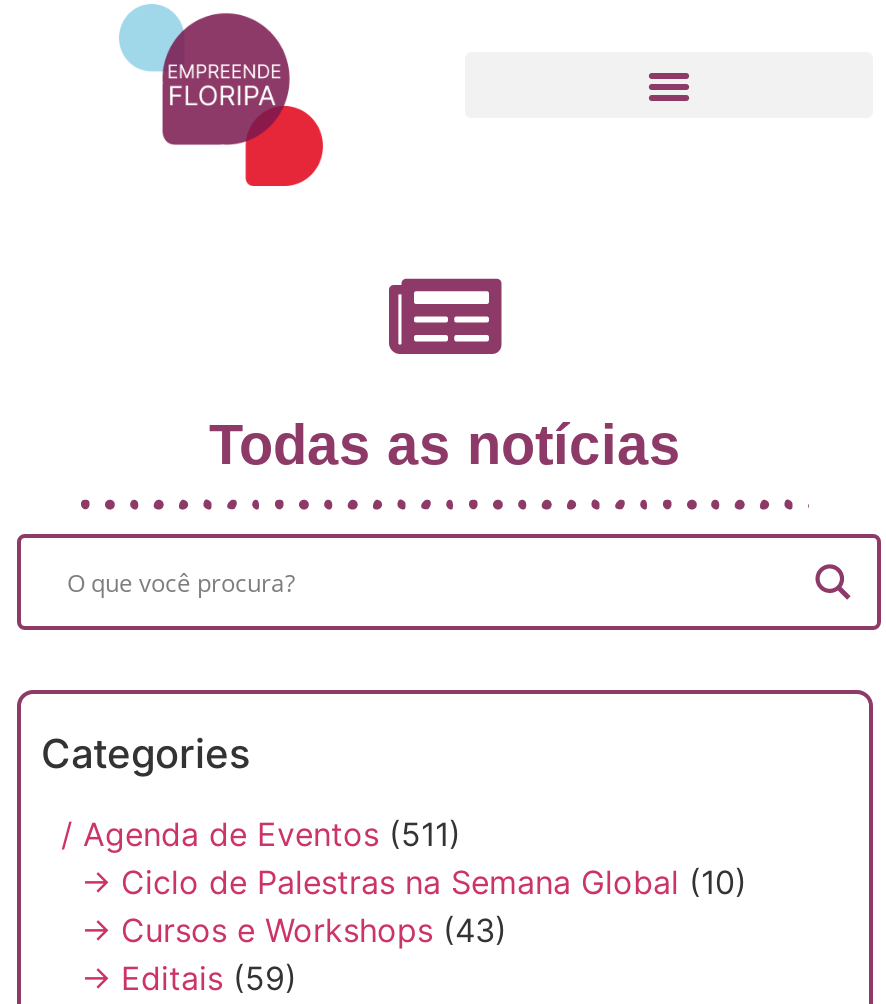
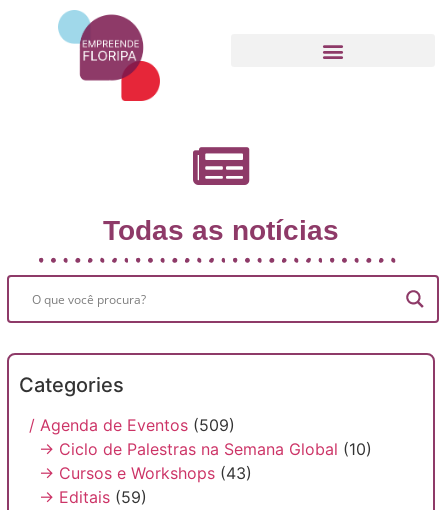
[61,815,461,855] / Agenda de Eventos (511) -> [29,415,235,435] / Agenda de Eventos (509)

